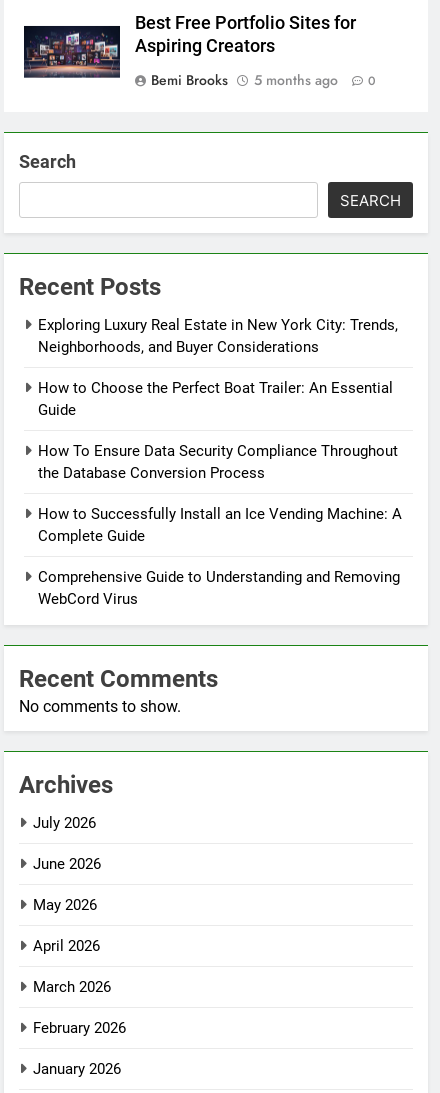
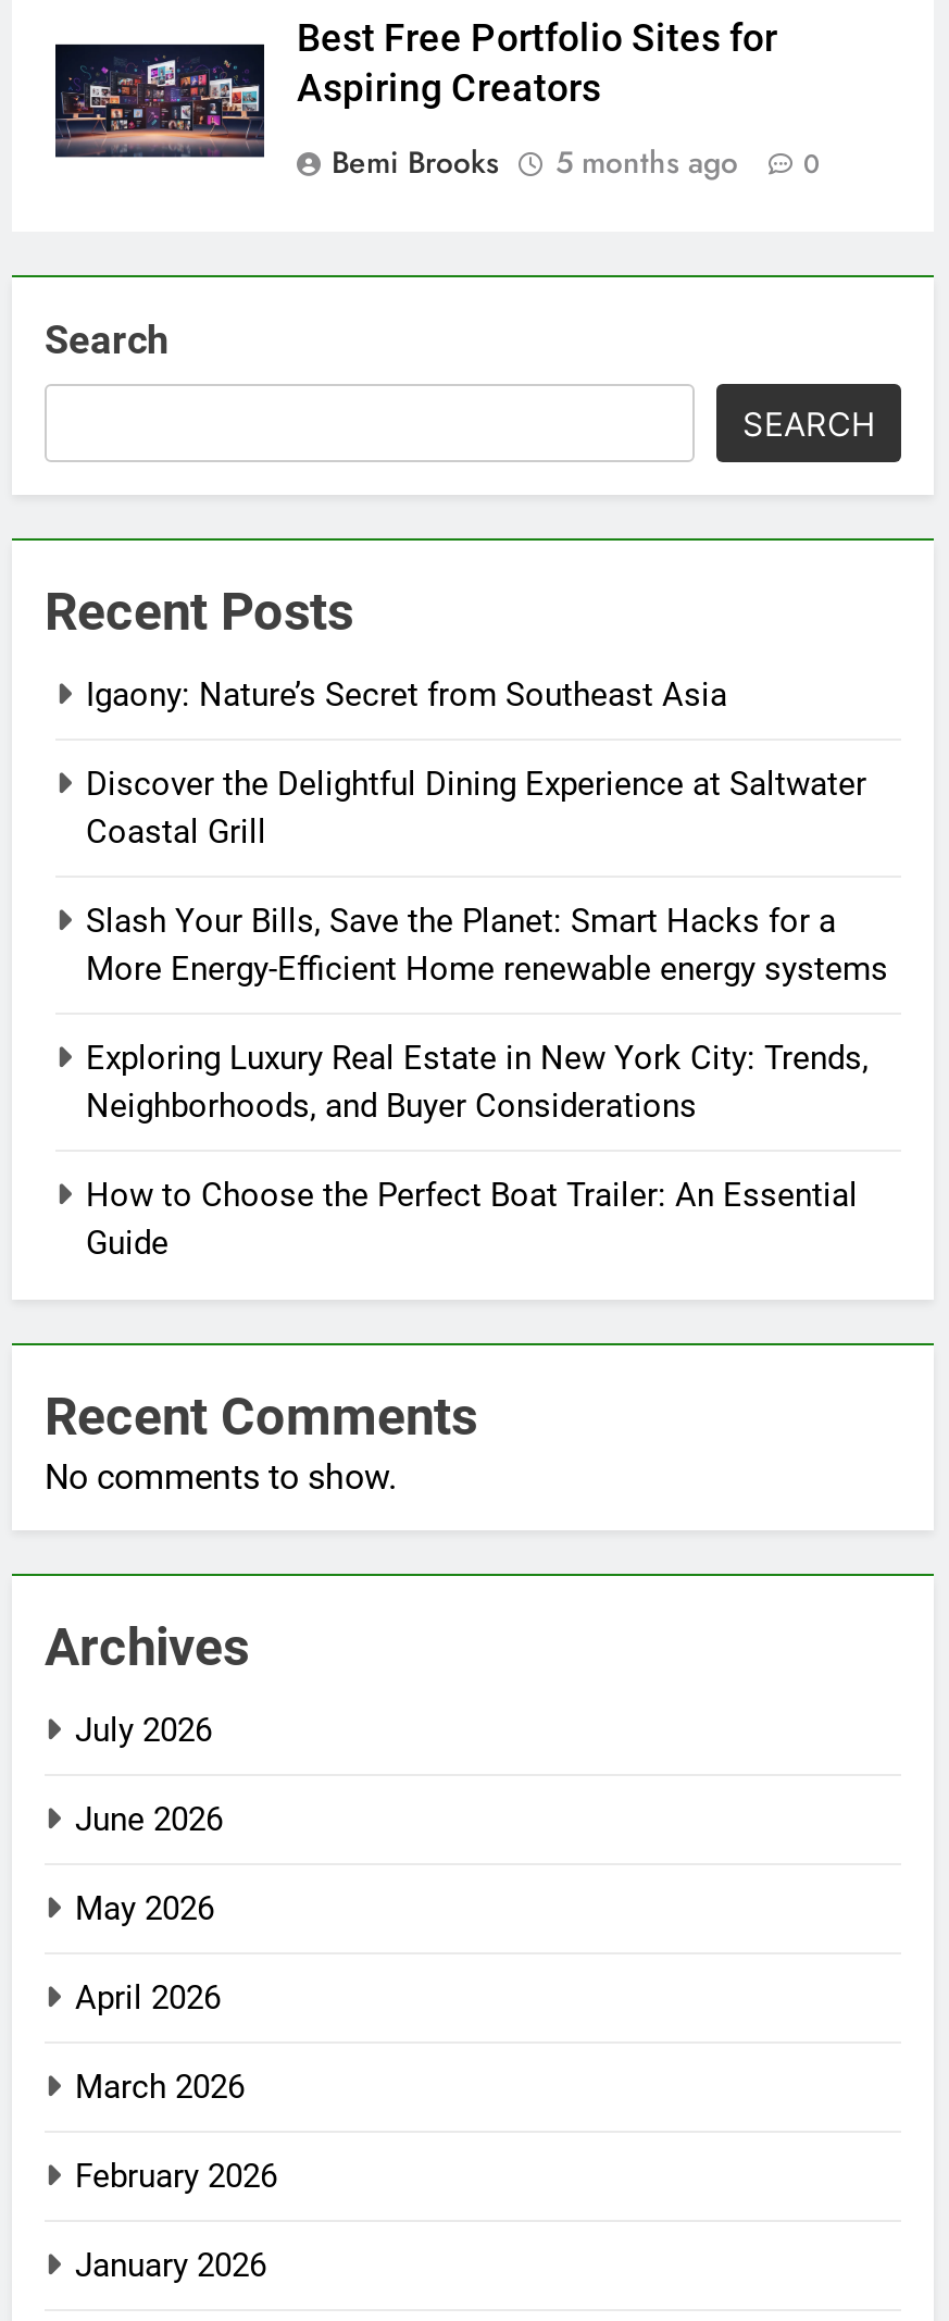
none -> [86,675,888,988] Igaony: Nature’s Secret from Southeast Asia | Discover the Delightful Dining Experience at Saltwater | Coastal Grill | Slash Your Bills, Save the Planet: Smart Hacks for a | More Energy-Efficient Home renewable energy systems
moved [38,316,398,419] -> [86,1038,869,1262]: Exploring Luxury Real Estate in New York City: Trends, | Neighborhoods, and Buyer Considerations | How to Choose the Perfect Boat Trailer: An Essential | Guide
[38,442,402,608] How To Ensure Data Security Compliance Throughout | the Database Conversion Process | How to Successfully Install an Ice Vending Machine: A | Complete Guide | Comprehensive Guide to Understanding and Removing | WebCord Virus -> none

